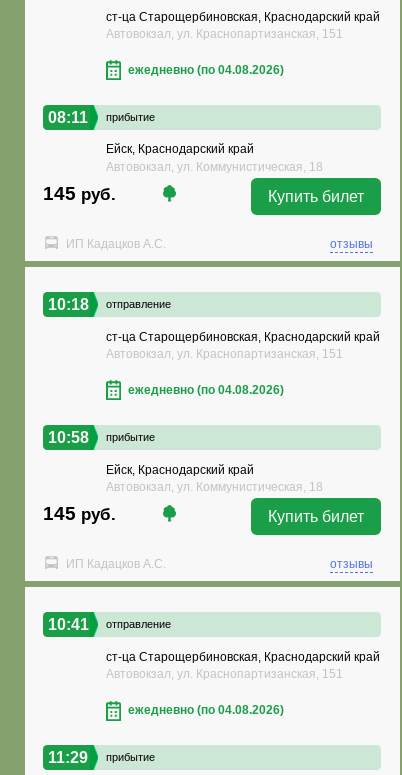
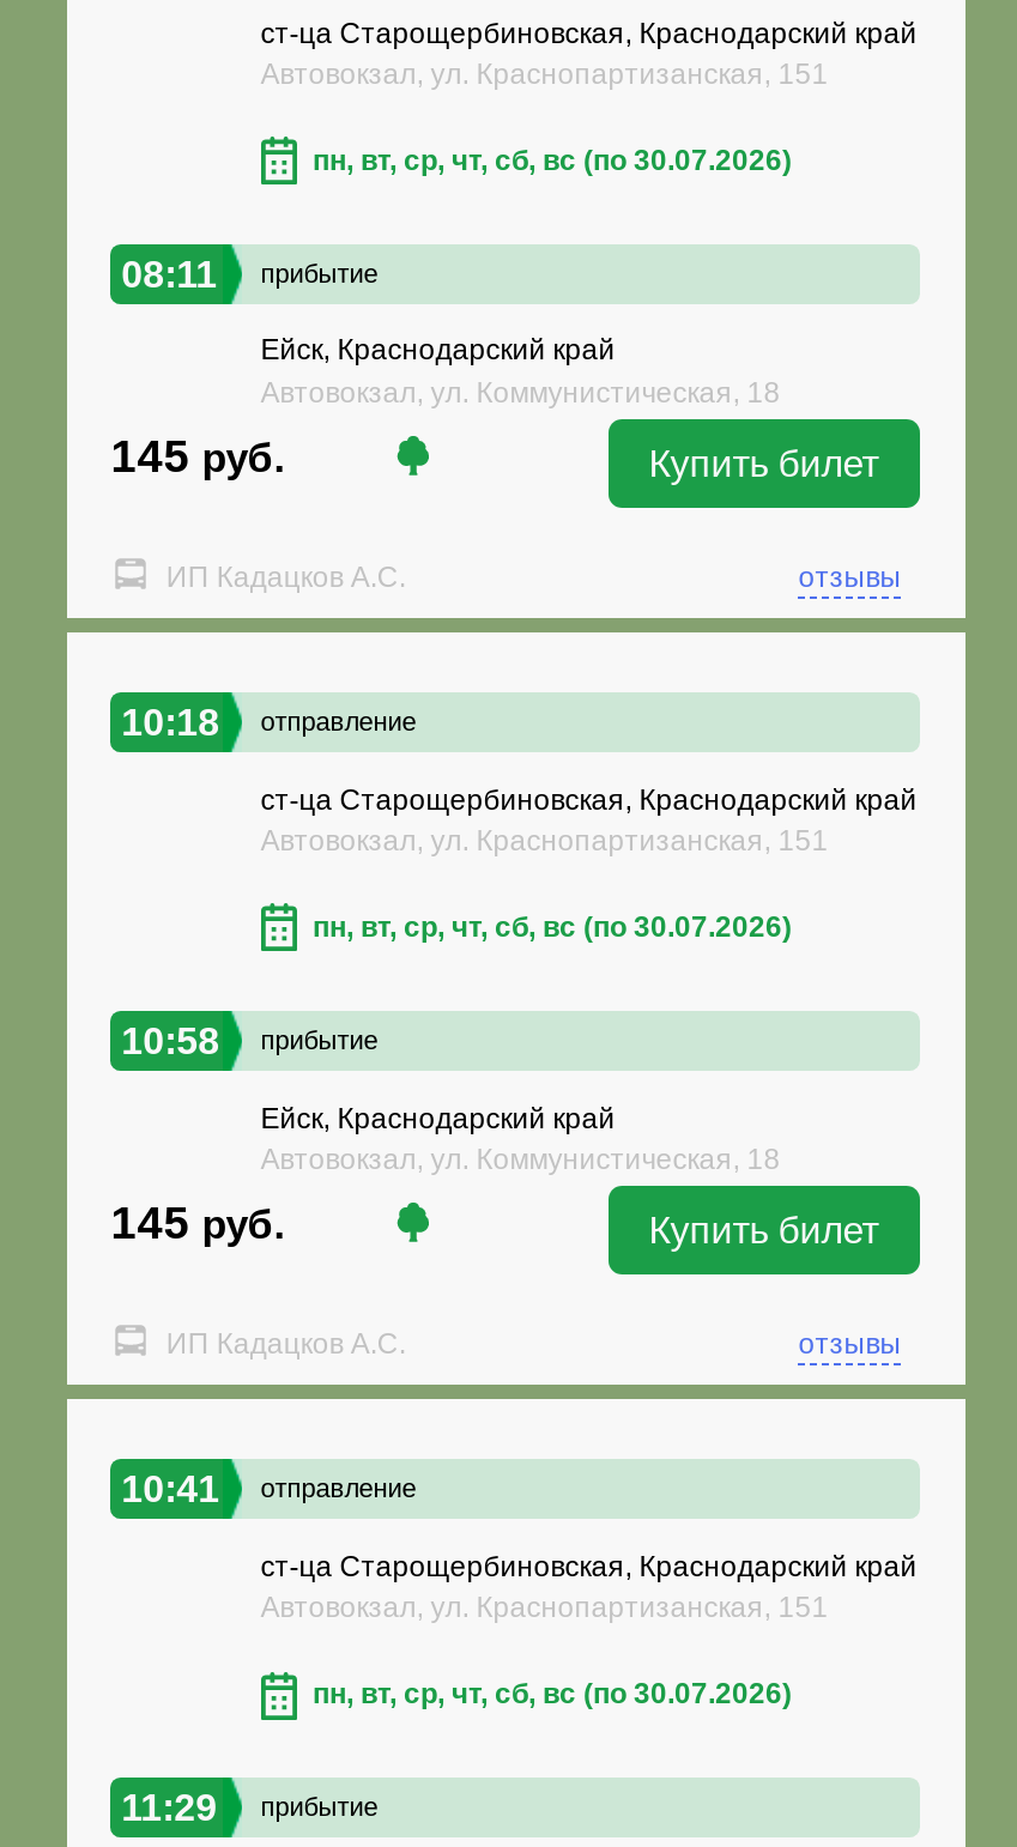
[127,62,283,76] ежедневно (по 04.08.2026) -> [313,143,792,176] пн, вт, ср, чт, сб, вс (по 30.07.2026)
[127,383,283,397] ежедневно (по 04.08.2026) -> [313,909,792,943] пн, вт, ср, чт, сб, вс (по 30.07.2026)
[127,703,283,717] ежедневно (по 04.08.2026) -> [313,1676,792,1710] пн, вт, ср, чт, сб, вс (по 30.07.2026)

